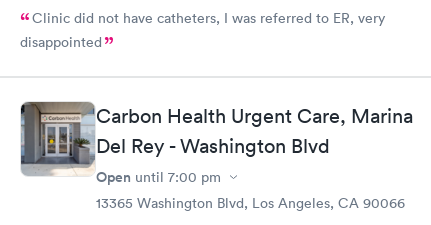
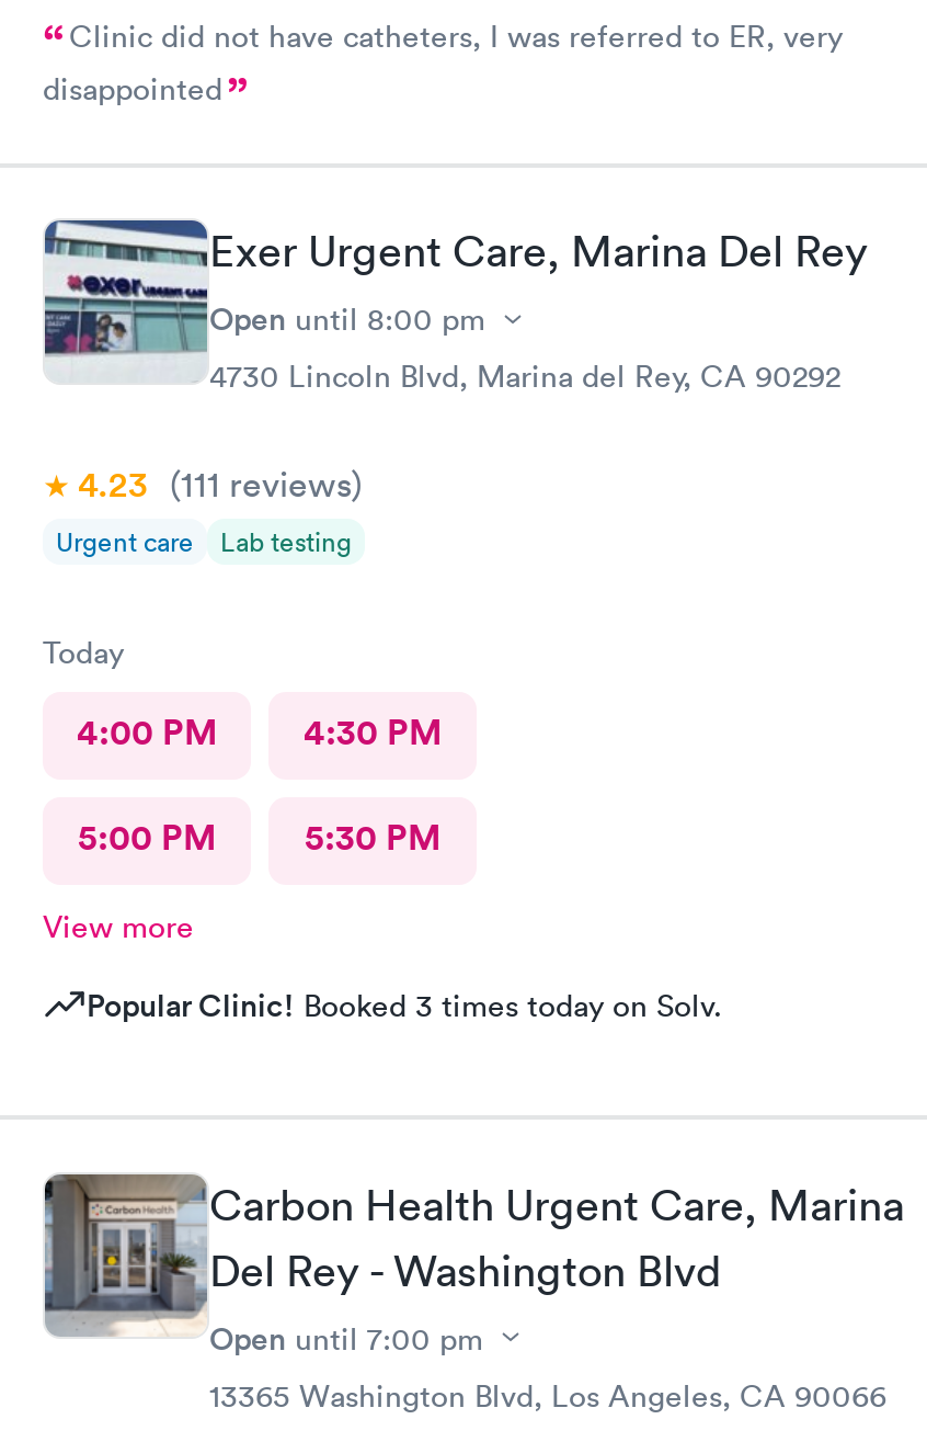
none -> [43,218,867,1027] [image] | Exer Urgent Care, Marina Del Rey | Open until 8:00 pm | 4730 Lincoln Blvd, Marina del Rey, CA 90292 | 4.23 (111 reviews) | Urgent care | Lab testing | Today | 4:00 PM | 4:30 PM | 5:00 PM | 5:30 PM | View more | Popular Clinic! Booked 3 times today on Solv.

